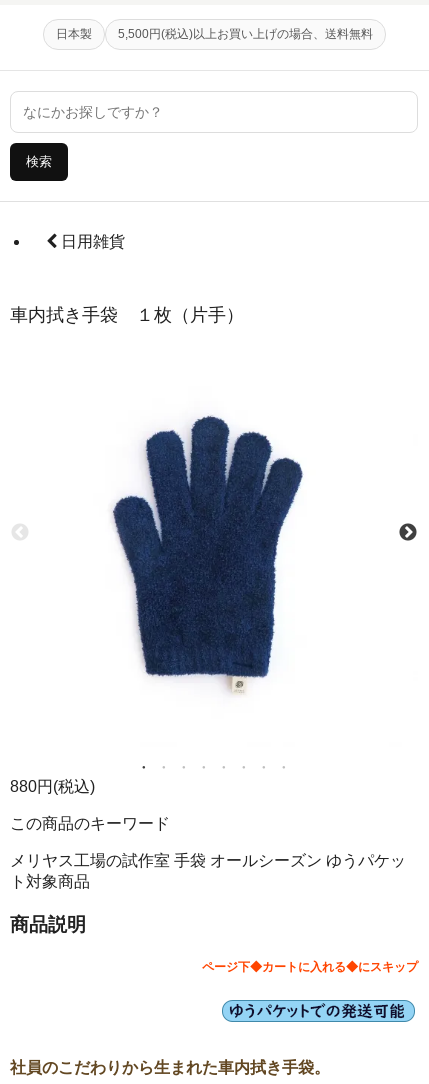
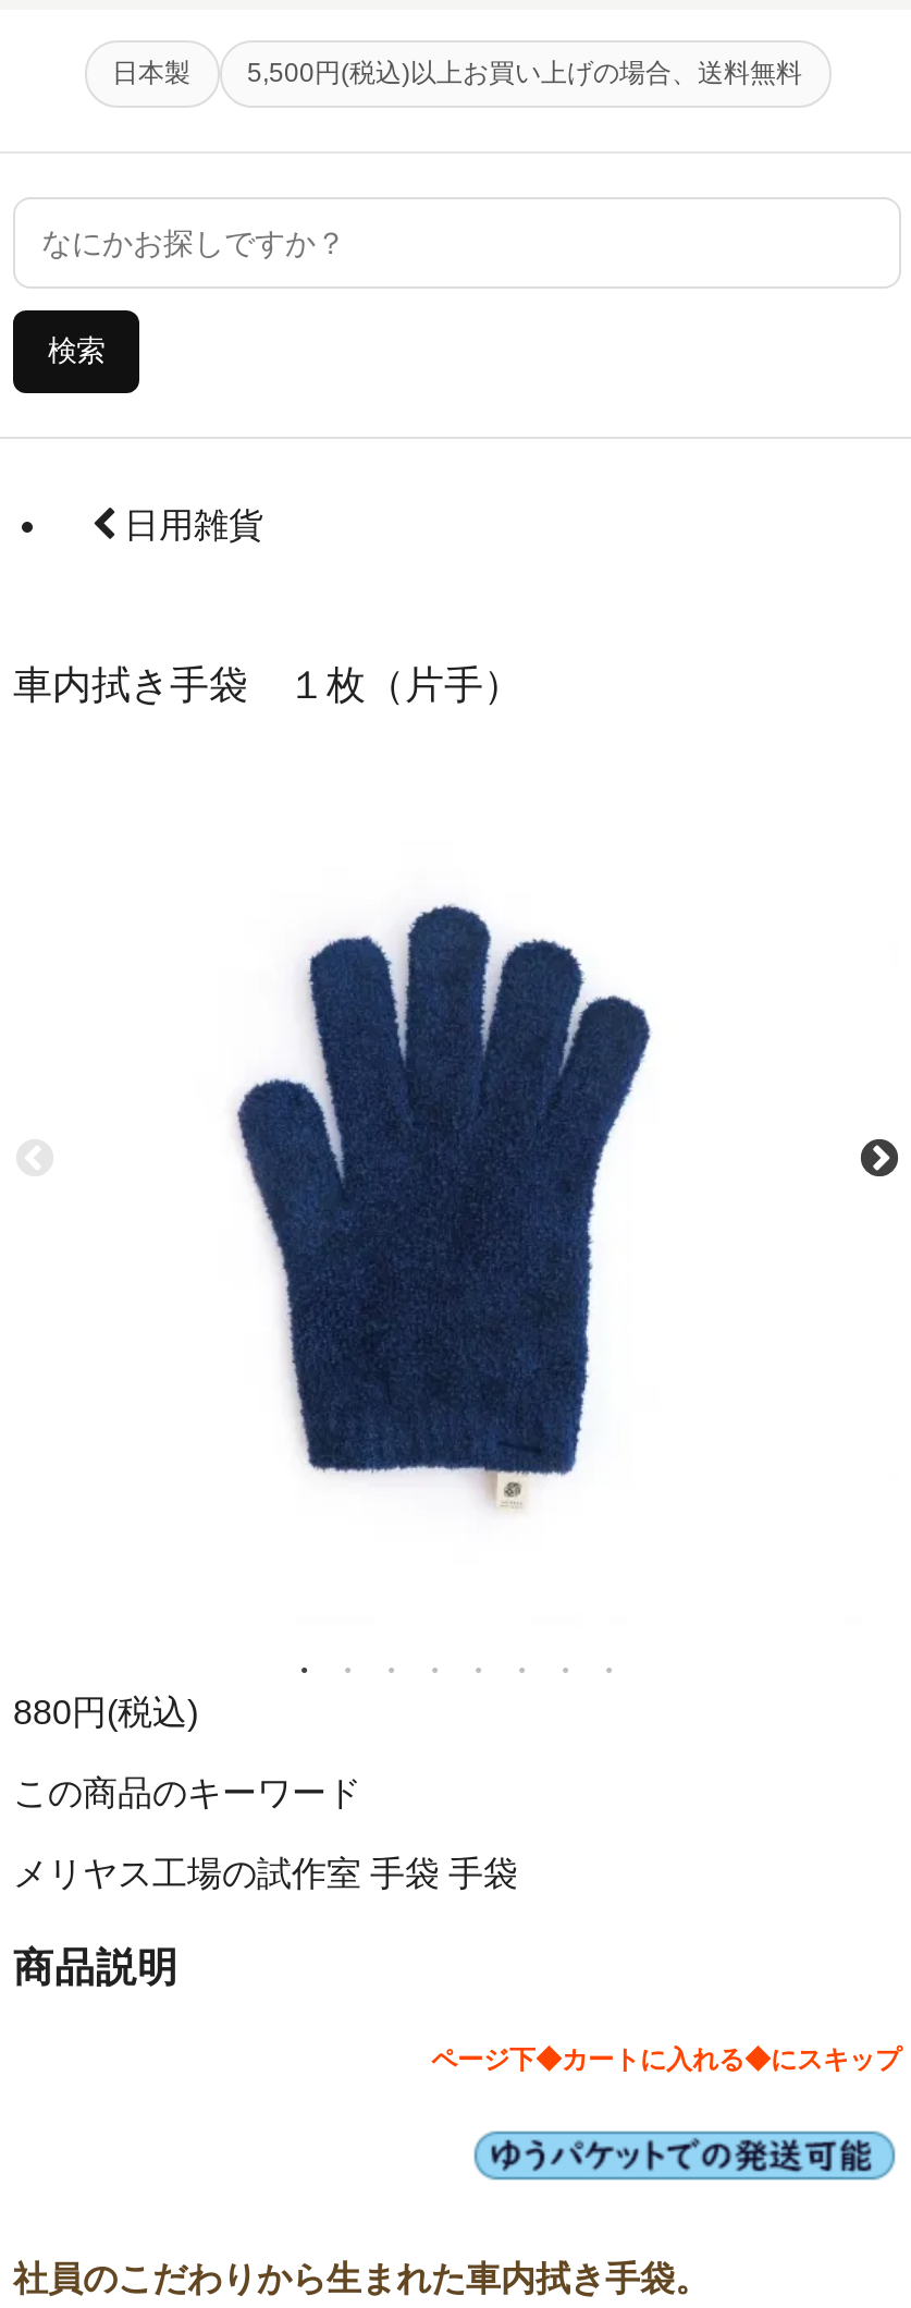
[10,852,406,890] メリヤス工場の試作室 手袋 オールシーズン ゆうパケッ | ト対象商品 -> [13,1855,518,1892] メリヤス工場の試作室 手袋 手袋

